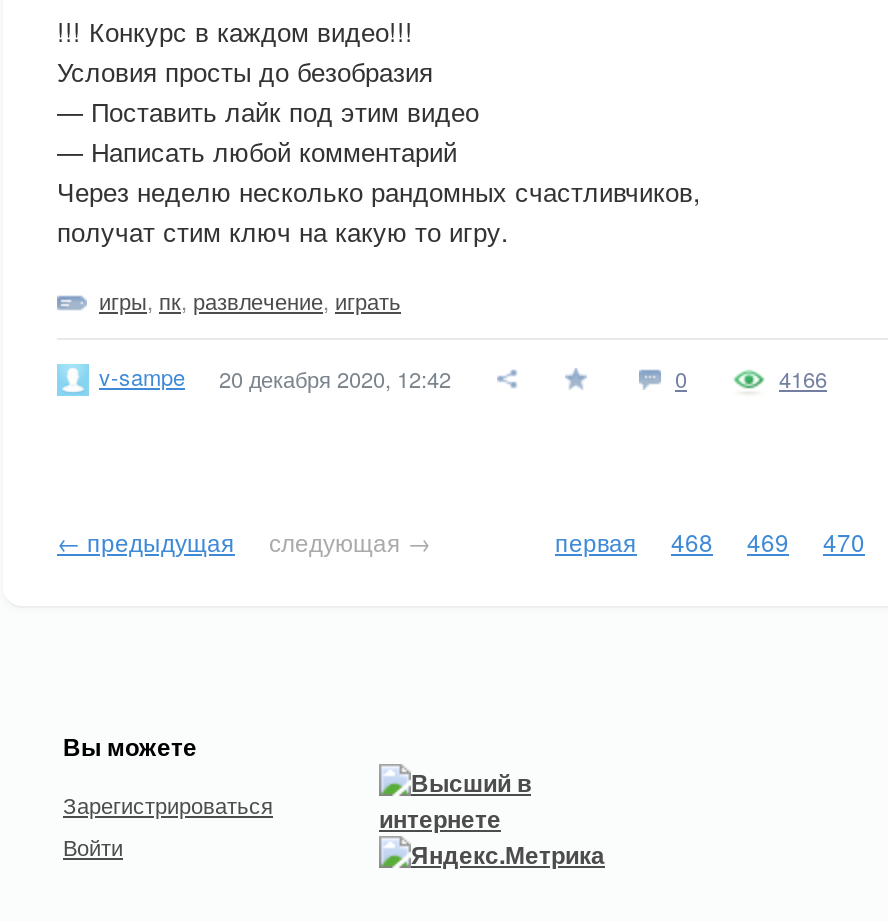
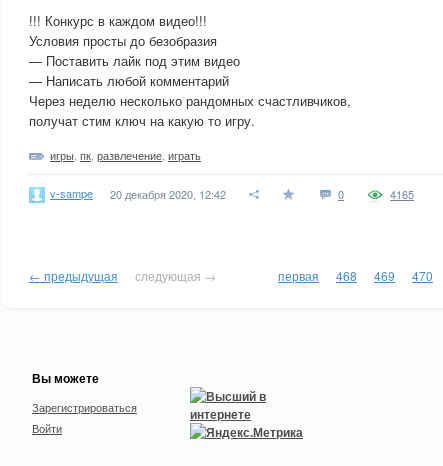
[779,362,827,394] 4166 -> [390,186,414,202] 4165

